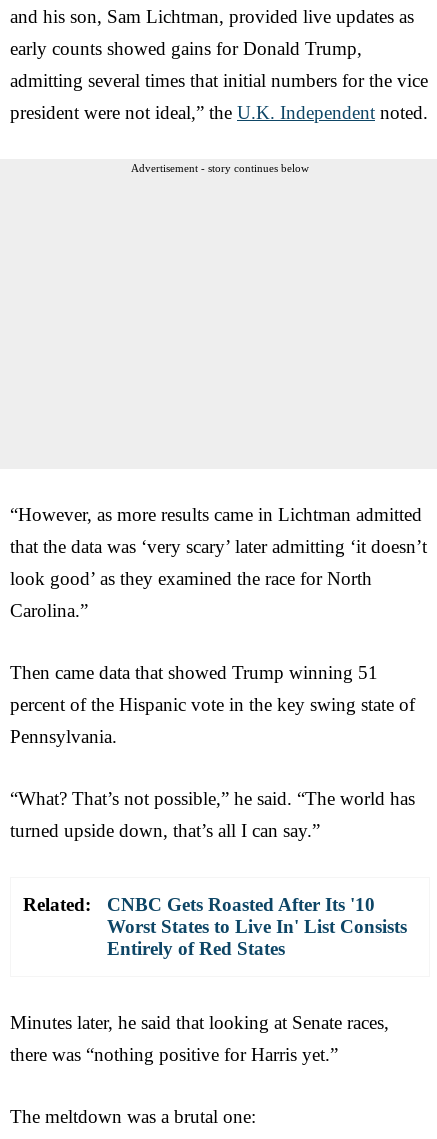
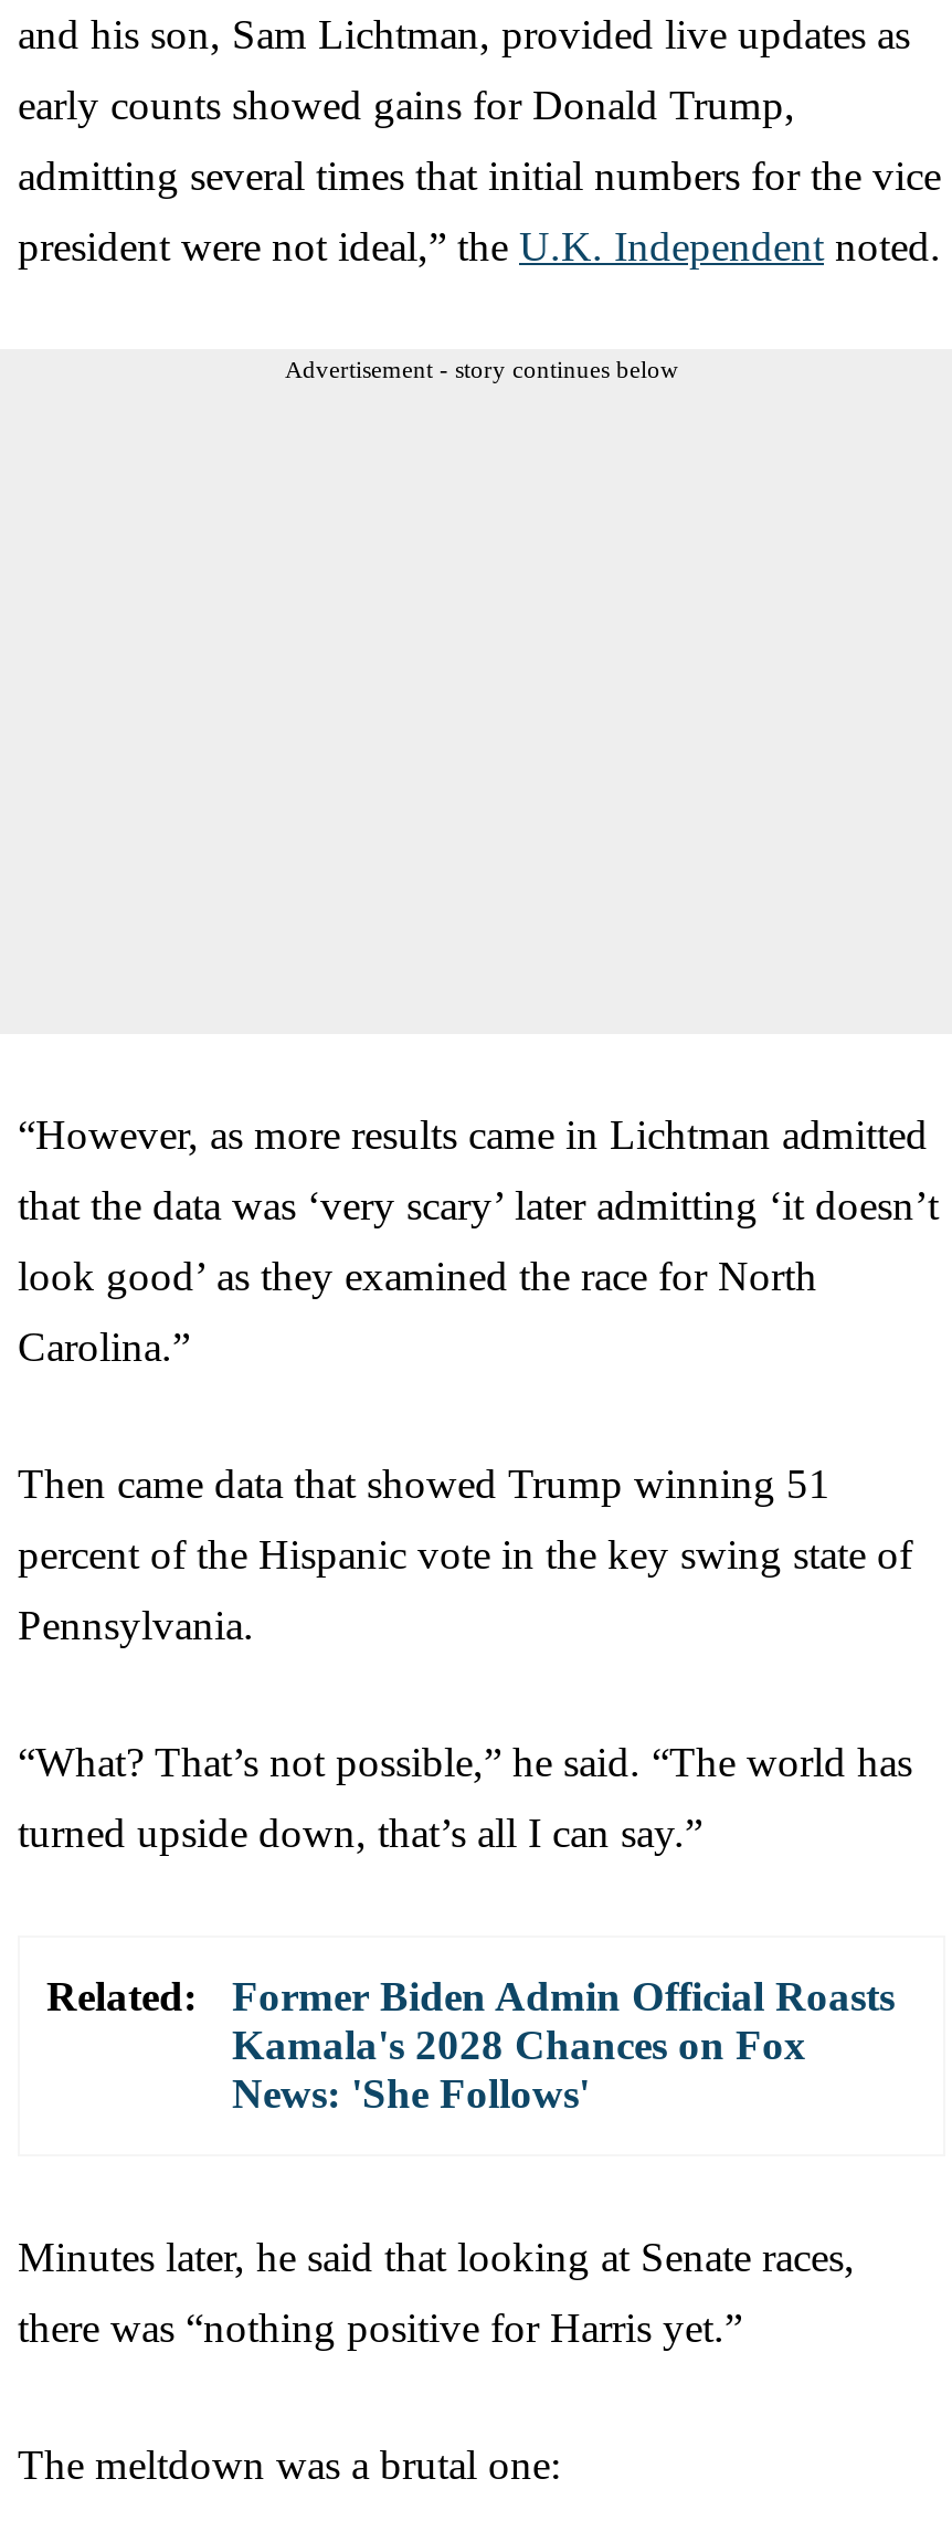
[107,894,407,959] CNBC Gets Roasted After Its '10 | Worst States to Live In' List Consists | Entirely of Red States -> [232,1972,895,2116] Former Biden Admin Official Roasts | Kamala's 2028 Chances on Fox | News: 'She Follows'

